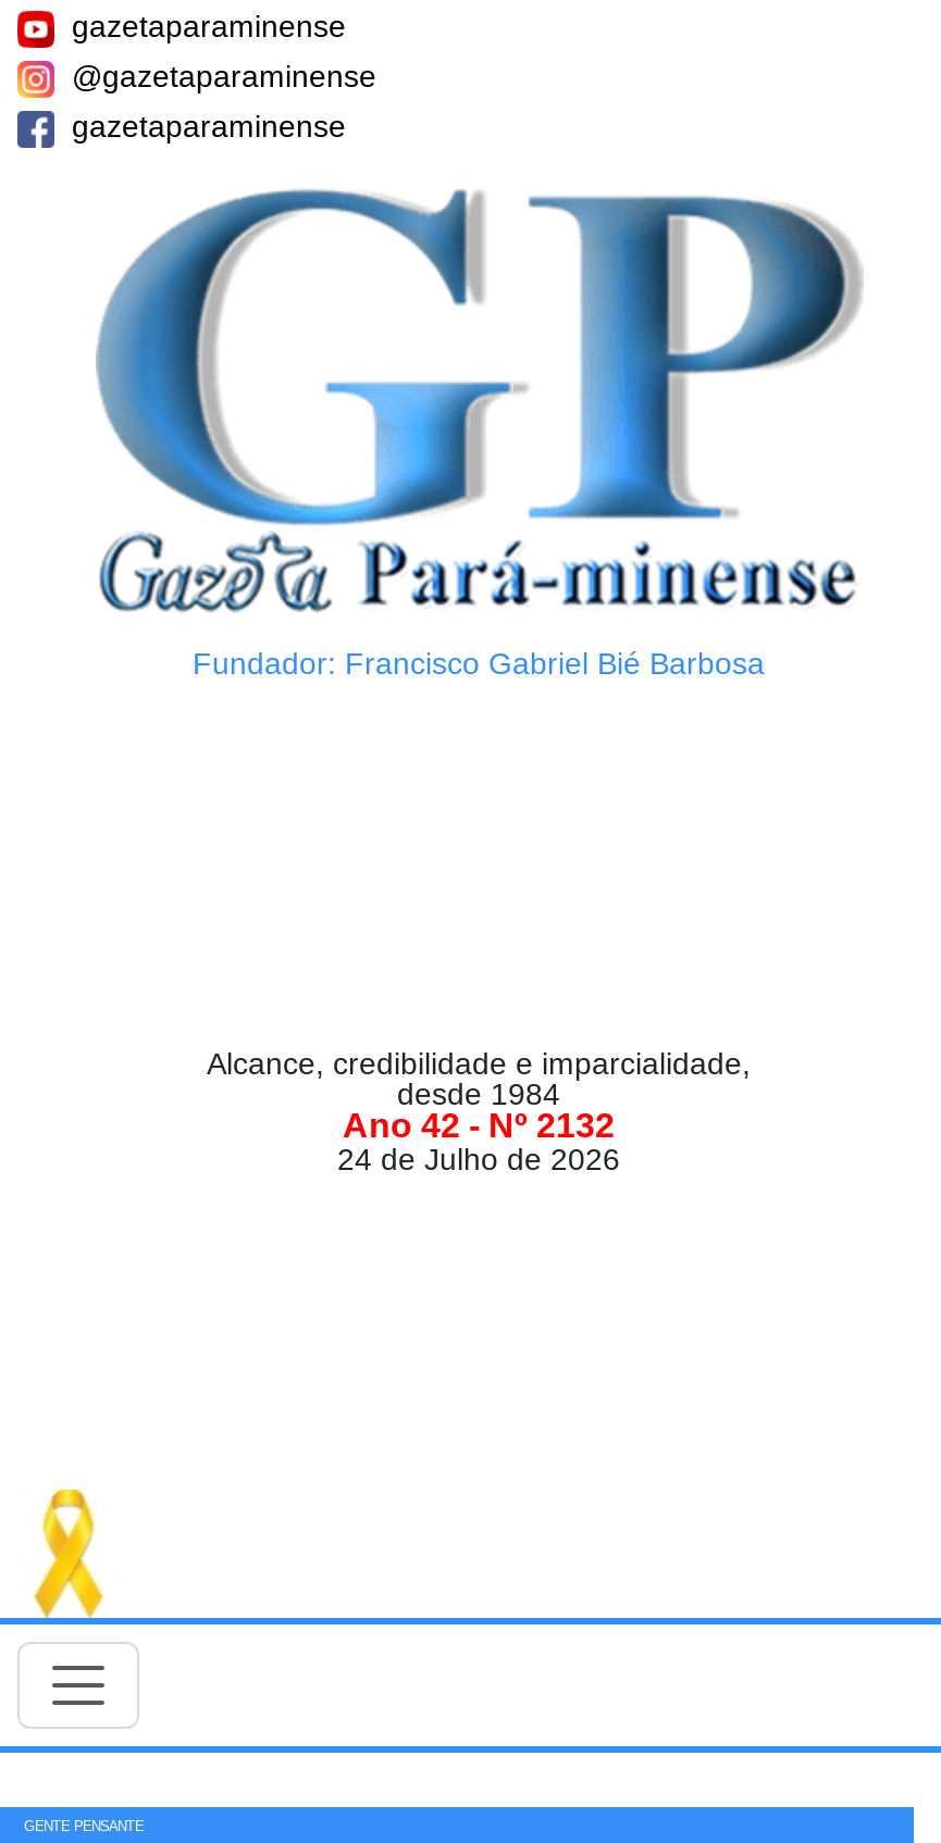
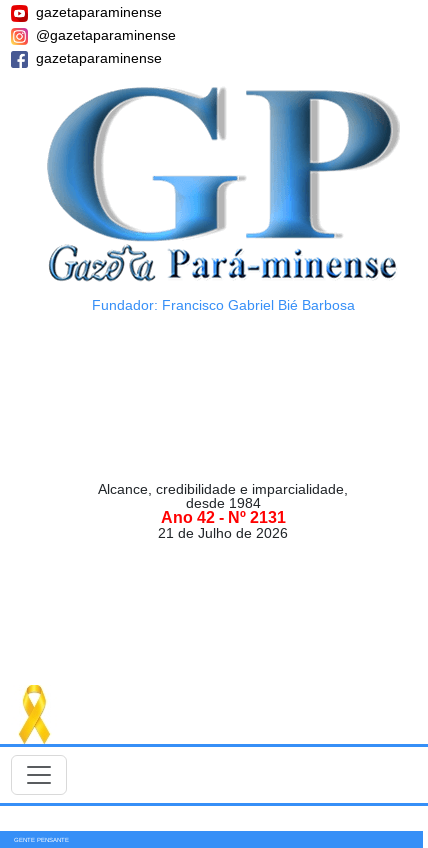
[343,1107,615,1144] Ano 42 - Nº 2132 -> [160,509,285,526] Ano 42 - Nº 2131
[337,1142,620,1176] 24 de Julho de 2026 -> [158,525,288,541] 21 de Julho de 2026

